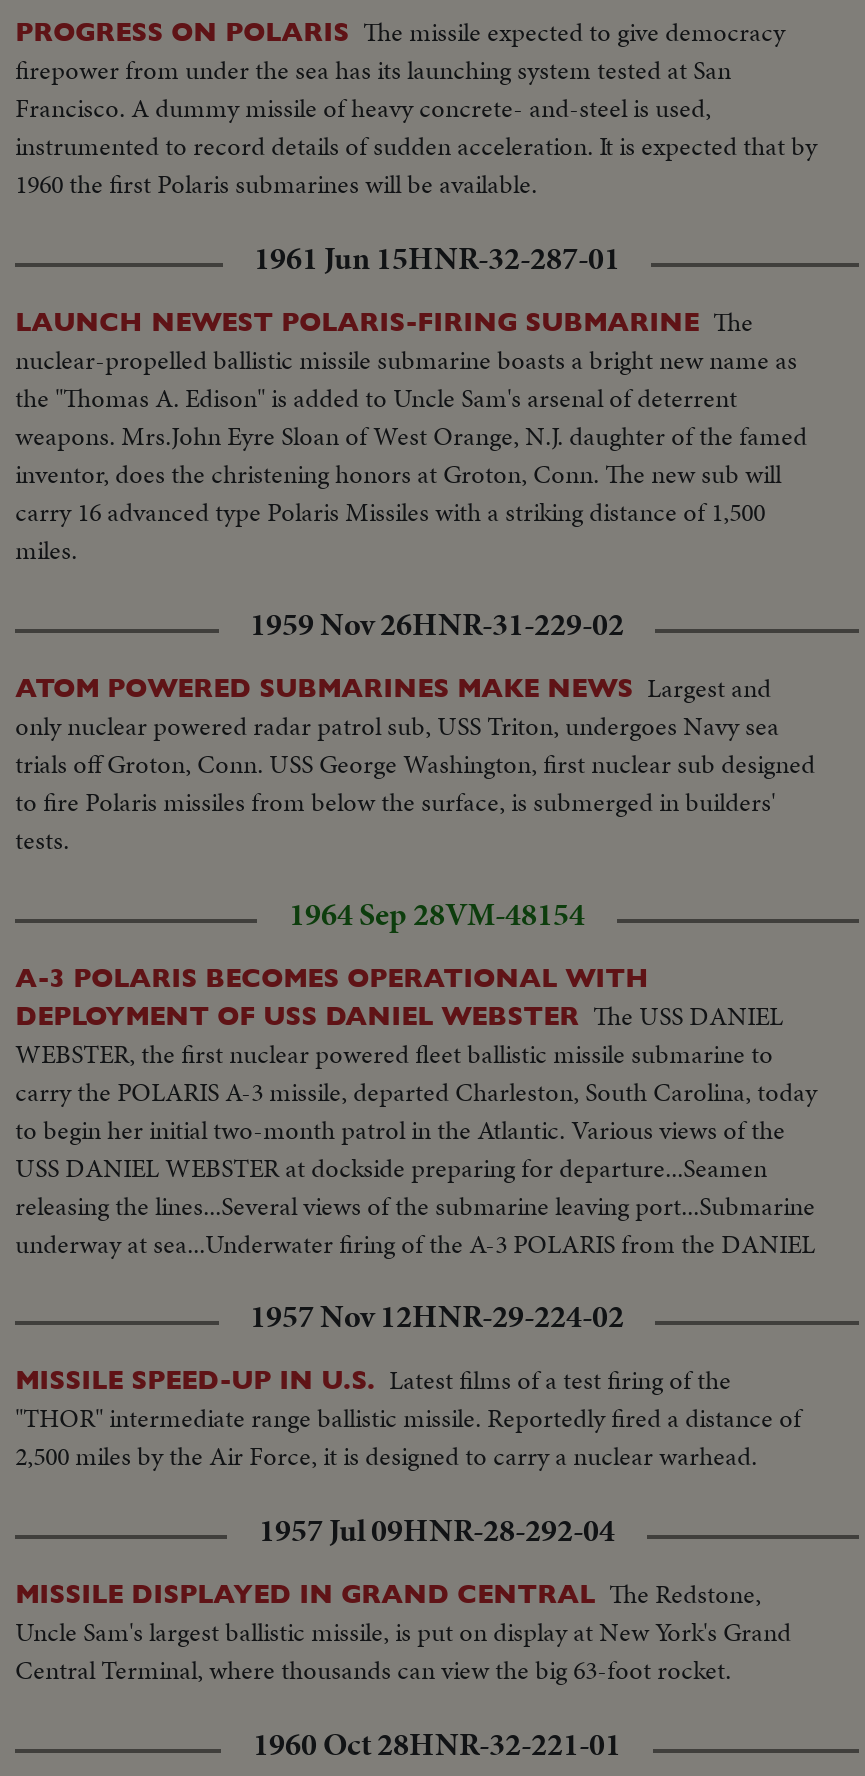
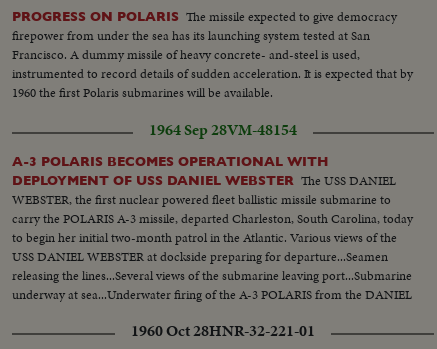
[15,236,815,858] 1961 Jun 15HNR-32-287-01 | LAUNCH NEWEST POLARIS-FIRING SUBMARINE The | nuclear-propelled ballistic missile submarine boasts a bright new name as | the "Thomas A. Edison" is added to Uncle Sam's arsenal of deterrent | weapons. Mrs.John Eyre Sloan of West Orange, N.J. daughter of the famed | inventor, does the christening honors at Groton, Conn. The new sub will | carry 16 advanced type Polaris Missiles with a striking distance of 1,500 | miles. | 1959 Nov 26HNR-31-229-02 | ATOM POWERED SUBMARINES MAKE NEWS Largest and | only nuclear powered radar patrol sub, USS Triton, undergoes Navy sea | trials off Groton, Conn. USS George Washington, first nuclear sub designed | to fire Polaris missiles from below the surface, is submerged in builders' | tests. -> none
[15,1295,801,1689] 1957 Nov 12HNR-29-224-02 | MISSILE SPEED-UP IN U.S. Latest films of a test firing of the | "THOR" intermediate range ballistic missile. Reportedly fired a distance of | 2,500 miles by the Air Force, it is designed to carry a nuclear warhead. | 1957 Jul 09HNR-28-292-04 | MISSILE DISPLAYED IN GRAND CENTRAL The Redstone, | Uncle Sam's largest ballistic missile, is put on display at New York's Grand | Central Terminal, where thousands can view the big 63-foot rocket. -> none

